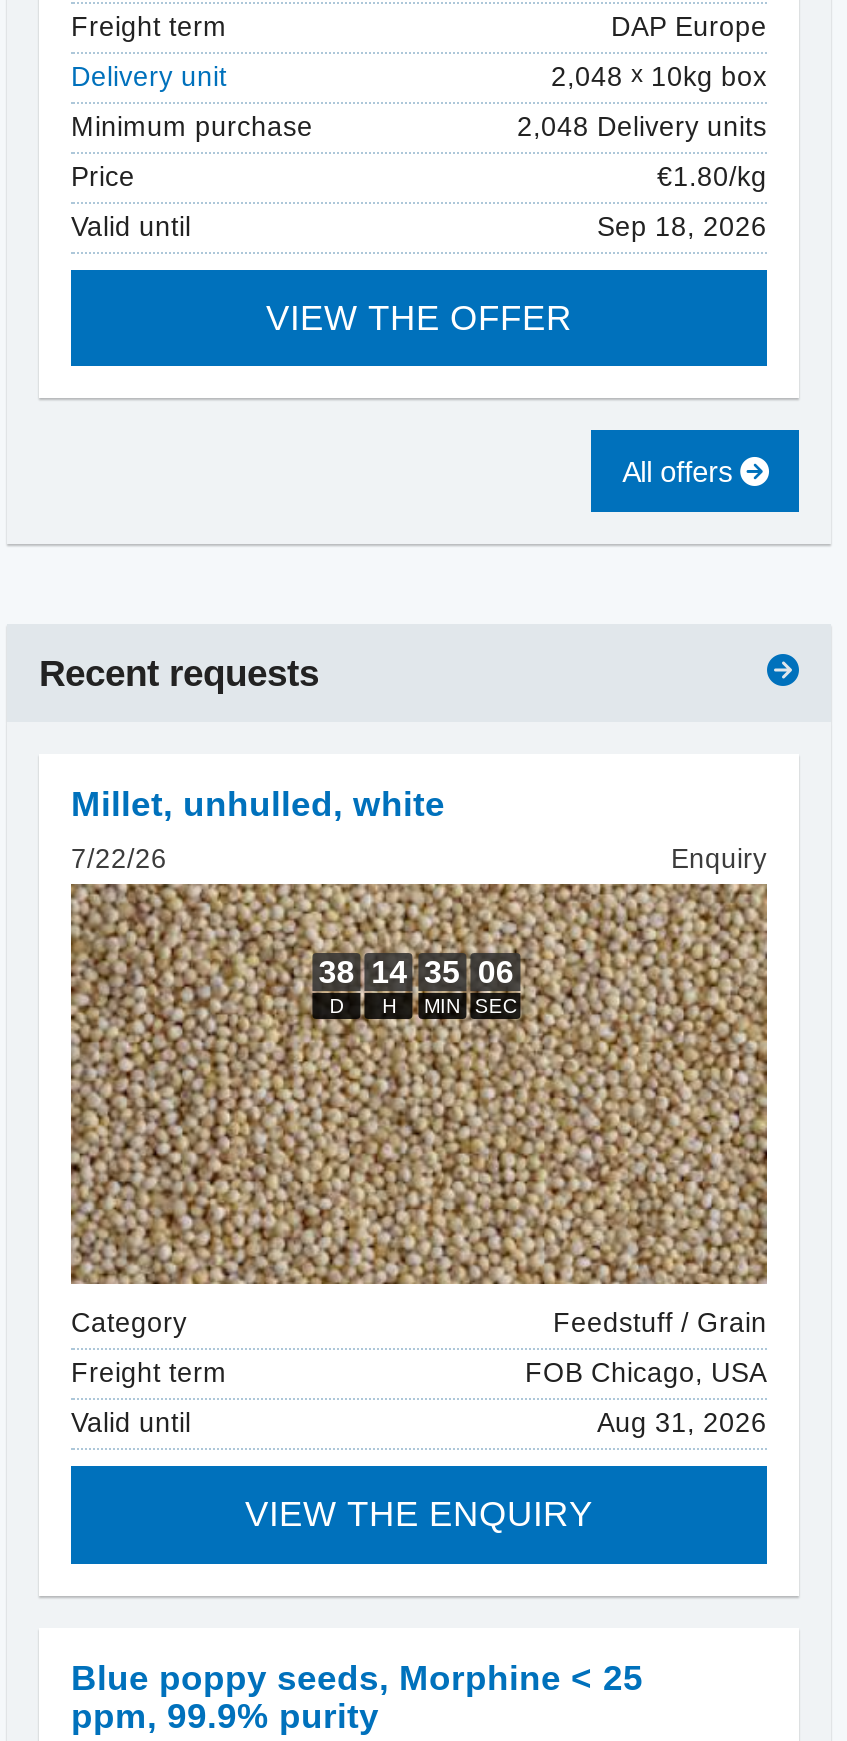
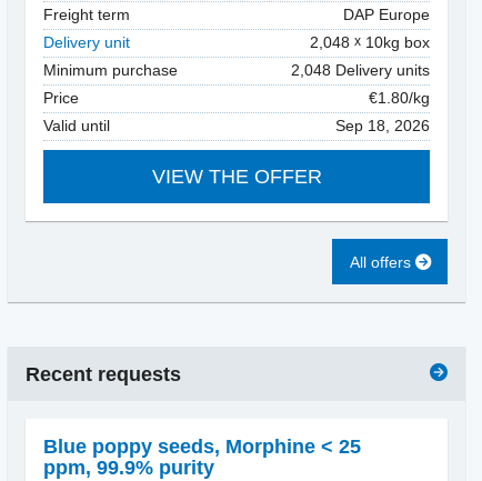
[71,784,767,874] Millet, unhulled, white | 7/22/26 | Enquiry -> none
[69,882,769,1535] [image] | Category | Feedstuff / Grain | Freight term | FOB Chicago, USA | Valid until | Aug 31, 2026 | VIEW THE ENQUIRY -> none

